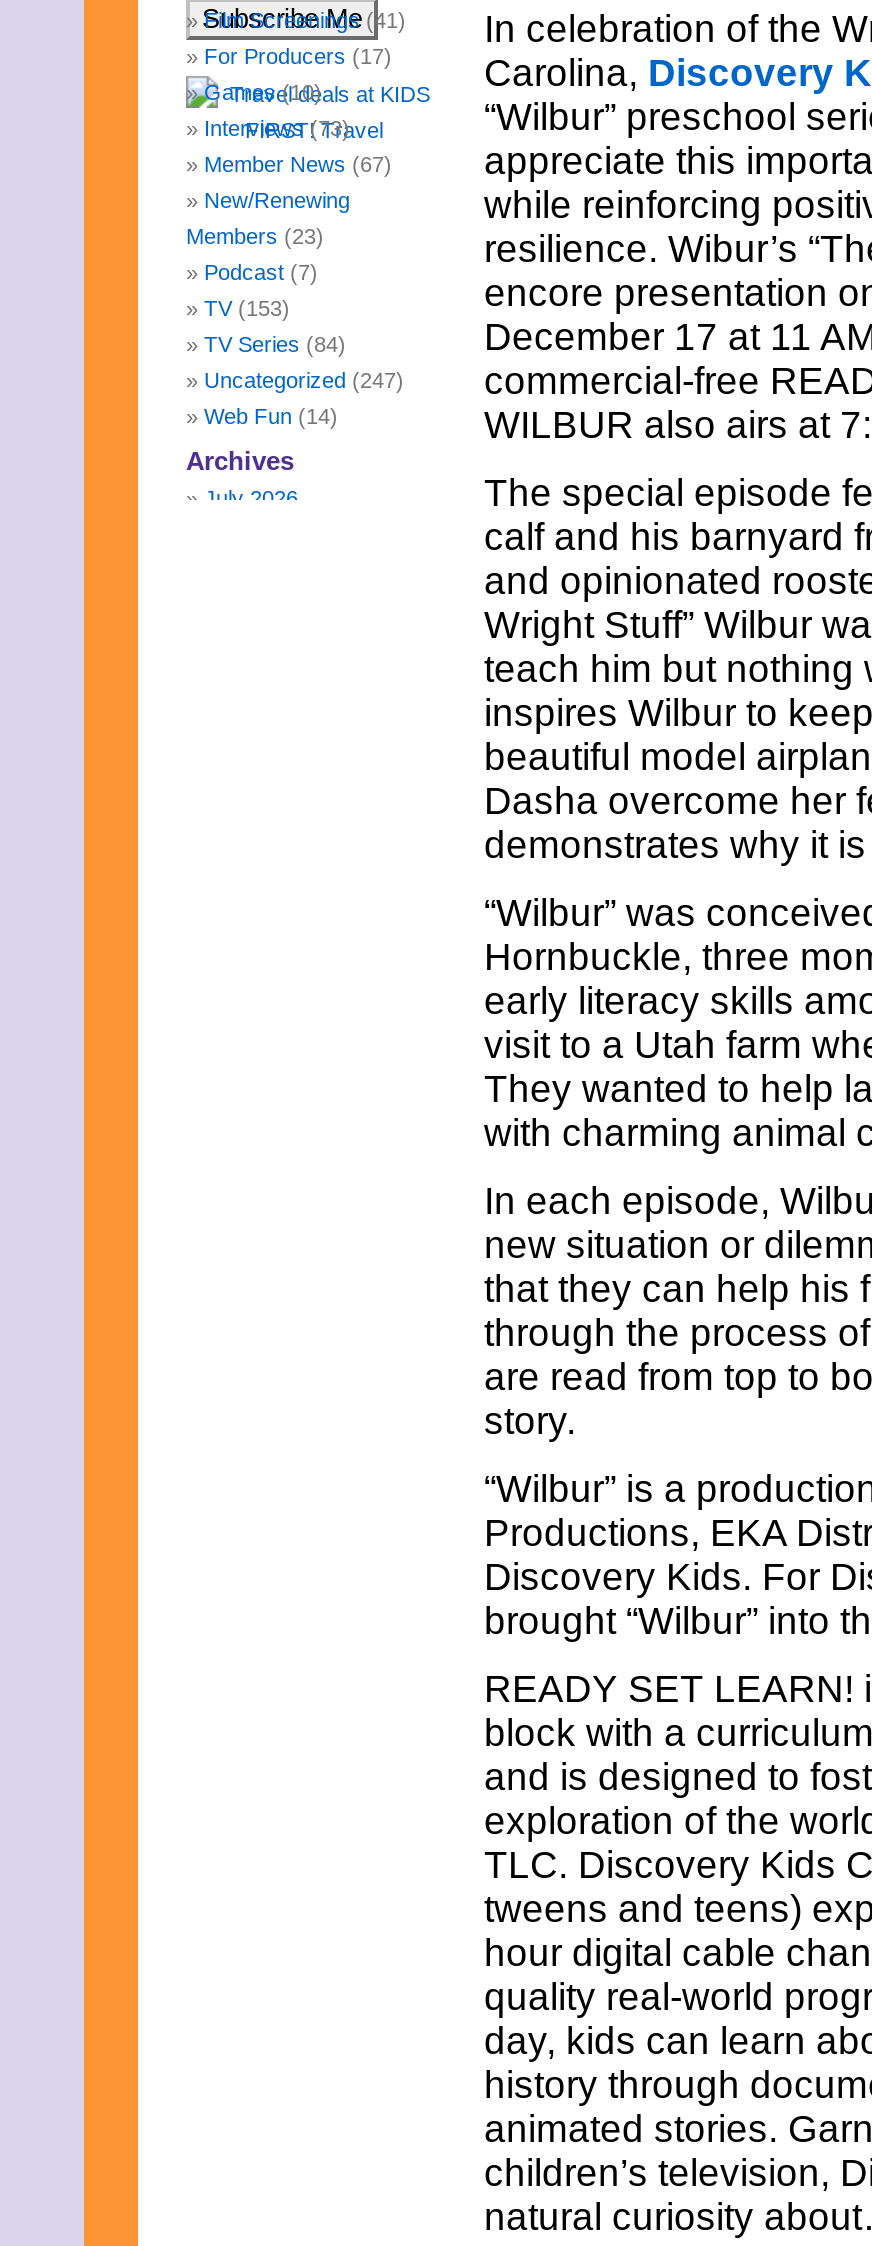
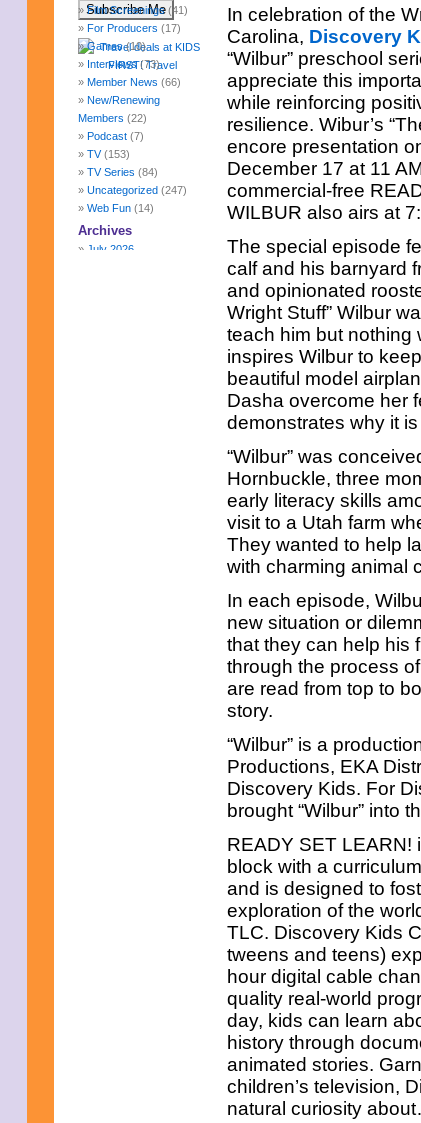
[204,152,392,176] Member News (67) -> [87,76,181,88] Member News (66)
[186,224,324,248] Members (23) -> [78,112,147,124] Members (22)

